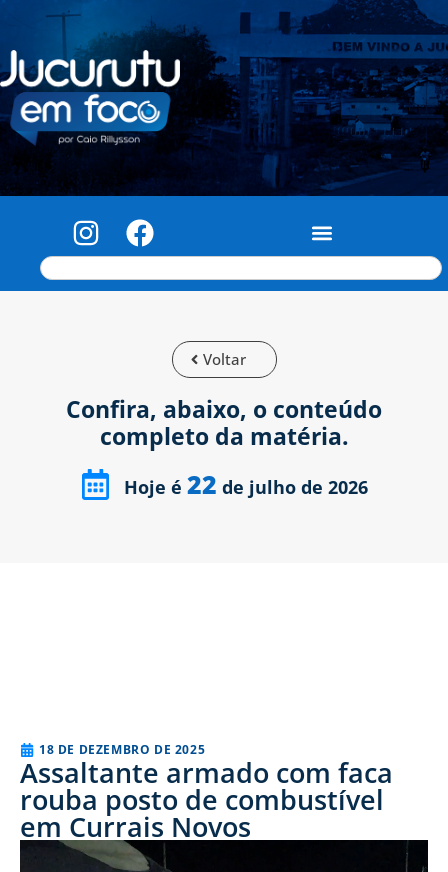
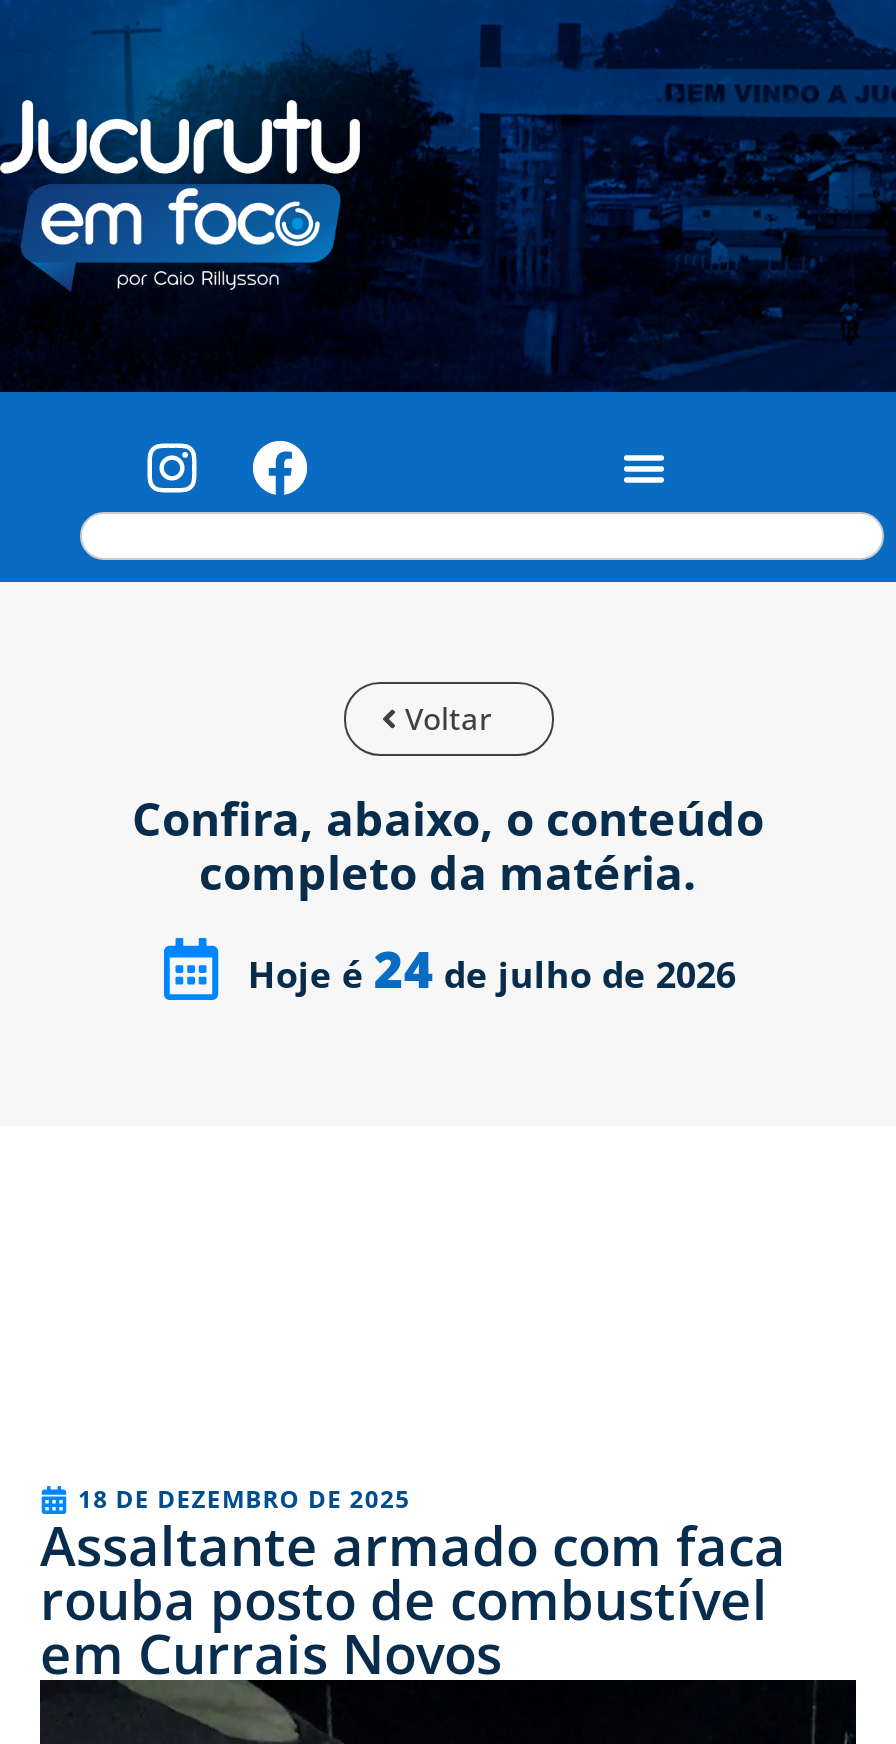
[124,467,368,501] Hoje é 22 de julho de 2026 -> [248,934,736,1002] Hoje é 24 de julho de 2026

